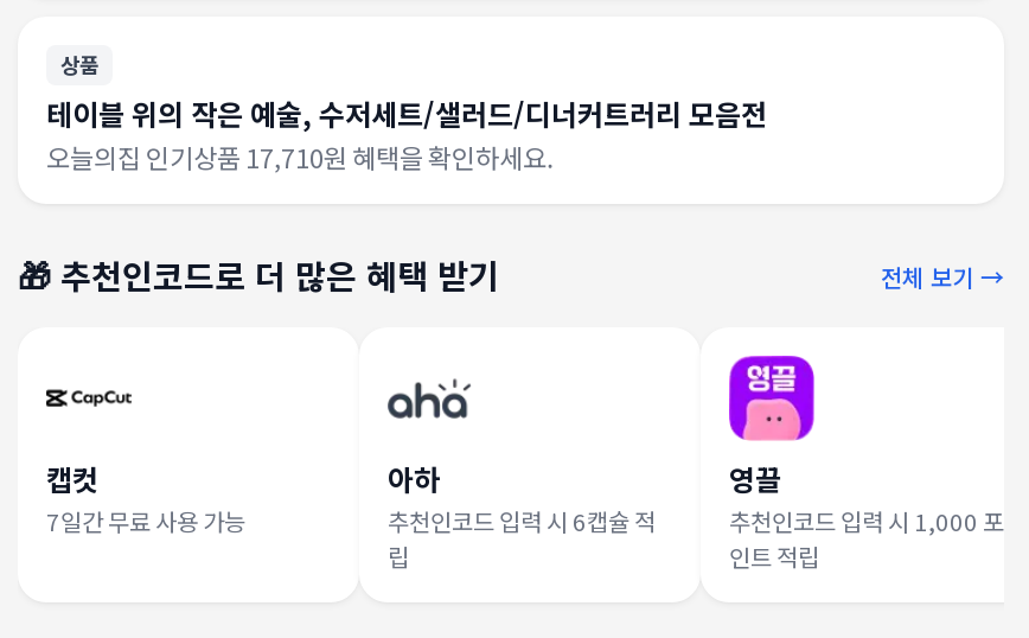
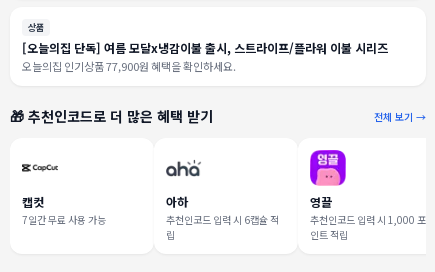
[46,92,767,176] 테이블 위의 작은 예술, 수저세트/샐러드/디너커트러리 모음전 | 오늘의집 인기상품 17,710원 혜택을 확인하세요. -> [22,39,388,74] [오늘의집 단독] 여름 모달x냉감이불 출시, 스트라이프/플라워 이불 시리즈 | 오늘의집 인기상품 77,900원 혜택을 확인하세요.

